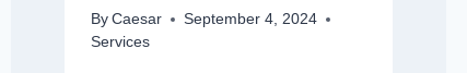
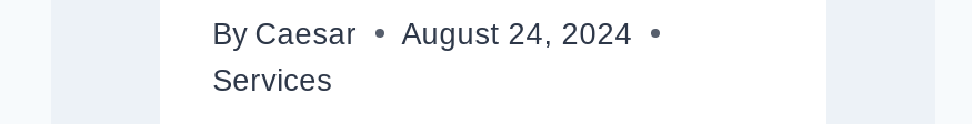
[90,11,317,28] By Caesar September 4, 2024 -> [212,16,633,50] By Caesar August 24, 2024

